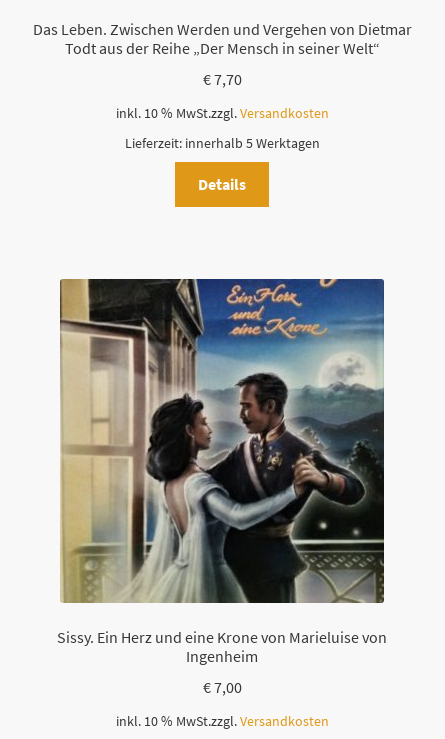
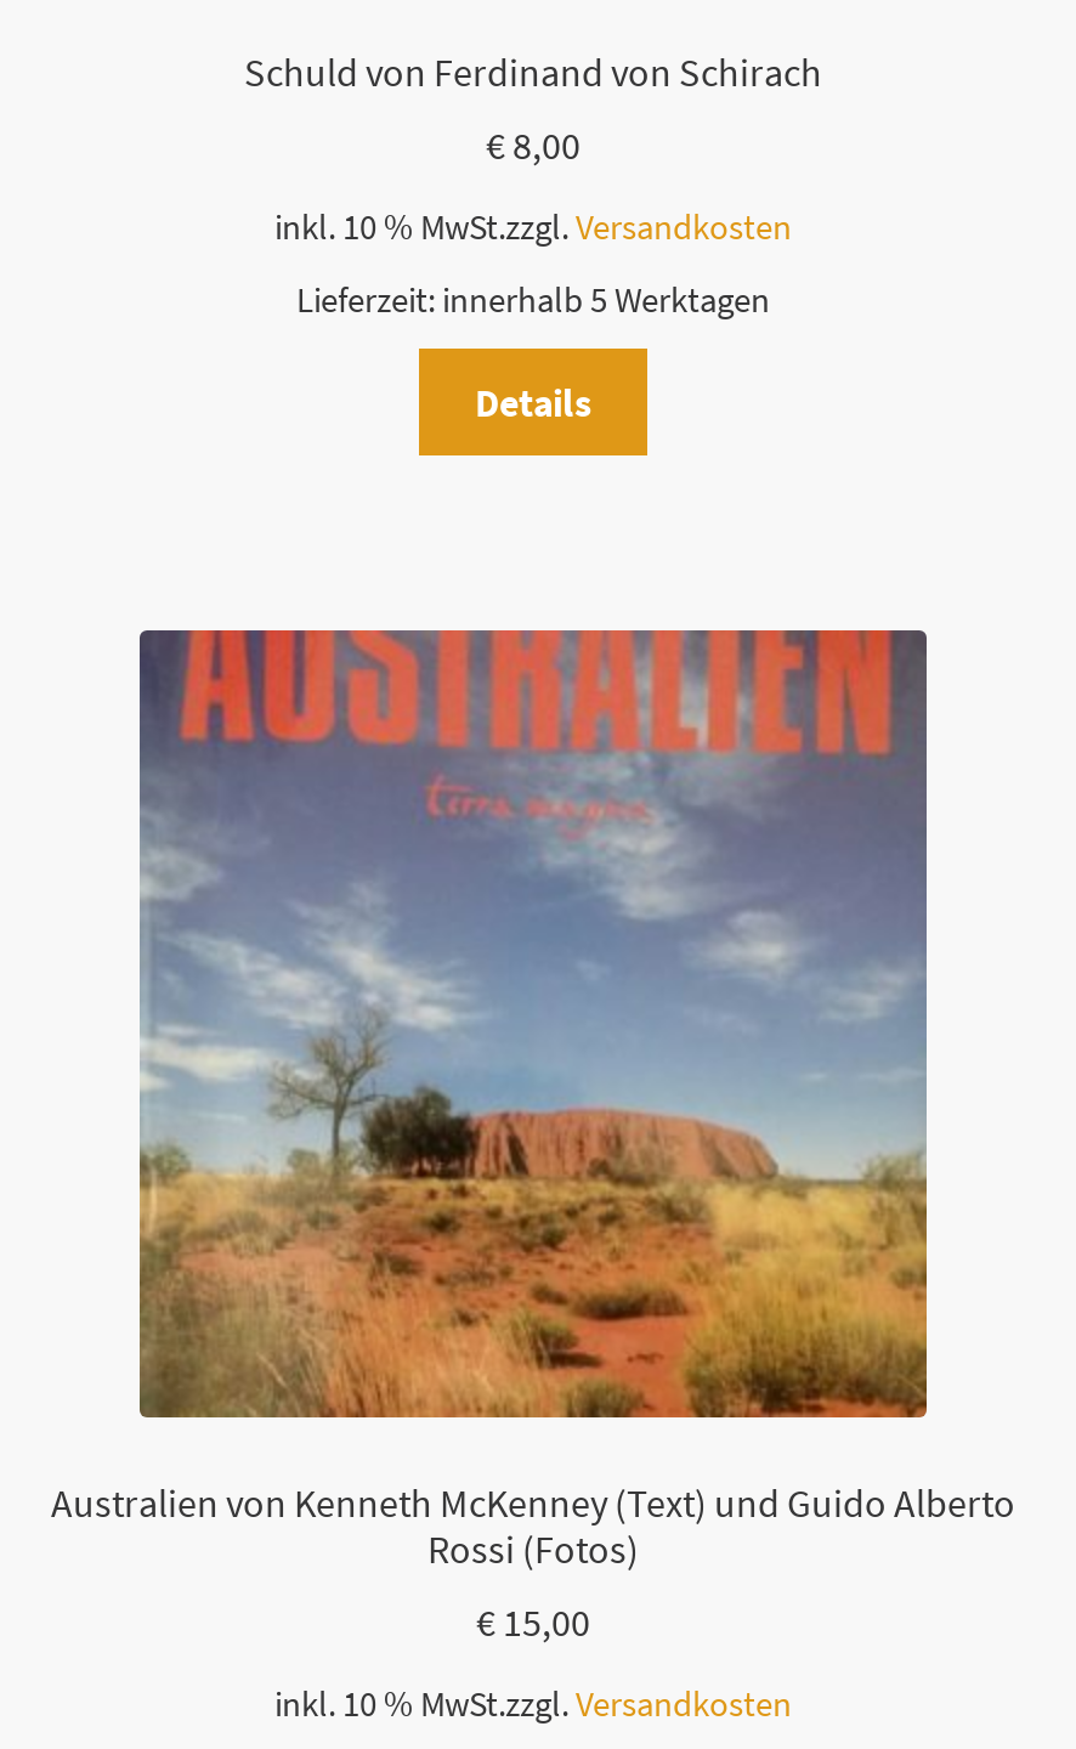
[32,19,411,58] Das Leben. Zwischen Werden und Vergehen von Dietmar | Todt aus der Reihe „Der Mensch in seiner Welt“ -> [244,47,822,95] Schuld von Ferdinand von Schirach
[202,69,241,89] €7,70 -> [486,121,581,170] €8,00
[57,278,387,666] [image] | Sissy. Ein Herz und eine Krone von Marieluise von | Ingenheim -> [51,627,1015,1573] [image] | Australien von Kenneth McKenney (Text) und Guido Alberto | Rossi (Fotos)
[202,677,241,697] €7,00 -> [476,1599,590,1647] €15,00

